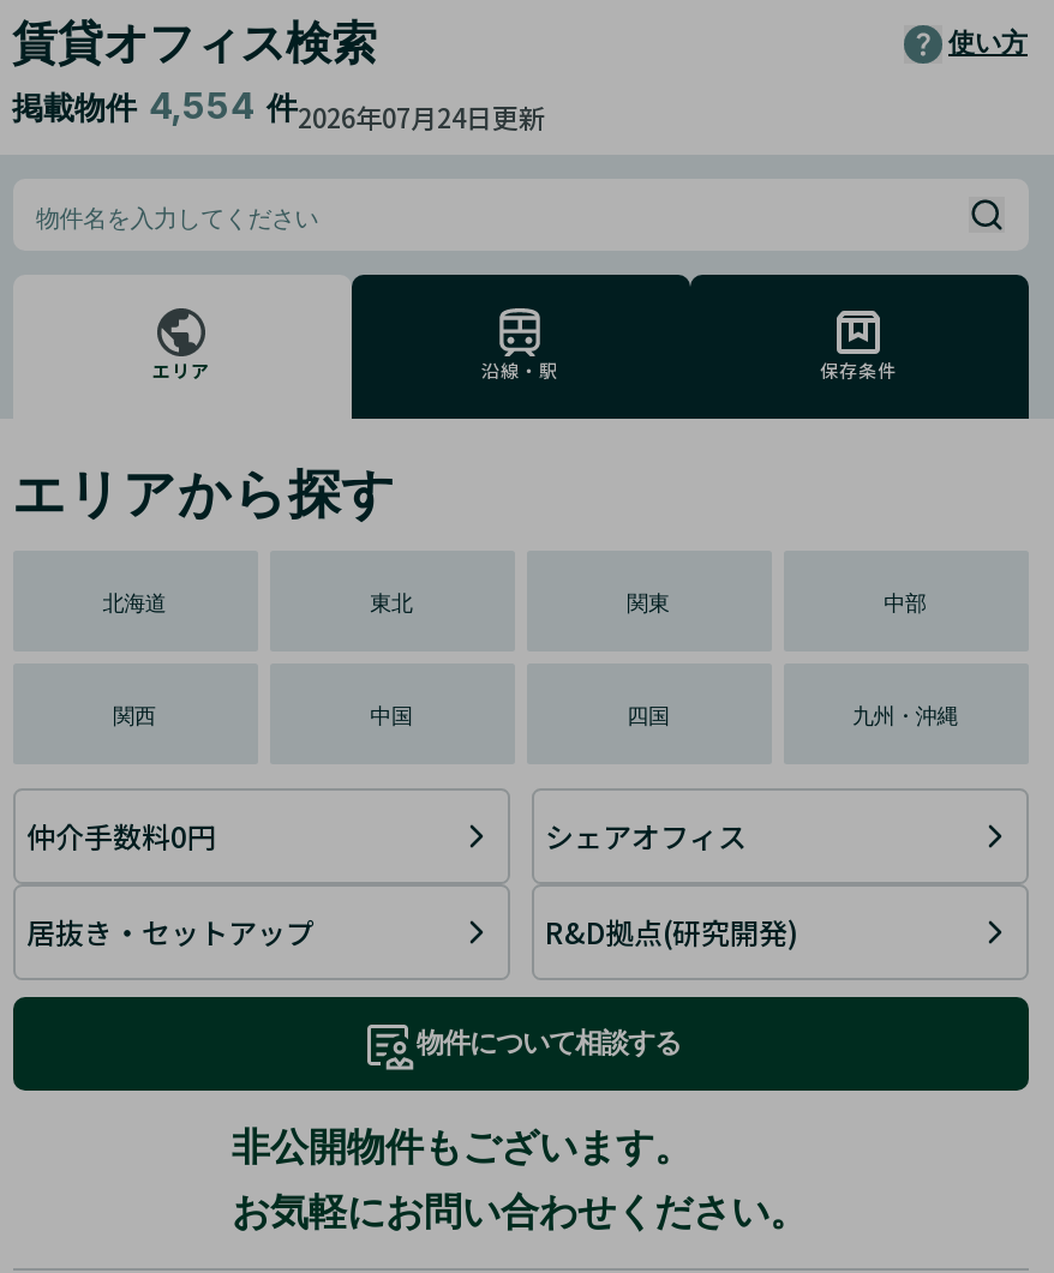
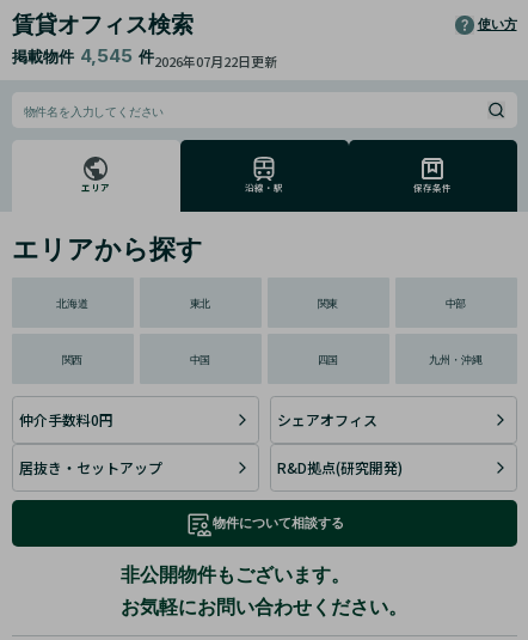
[12,83,545,134] 掲載物件 4,554 件2026年07月24日更新 -> [11,44,277,70] 掲載物件 4,545 件2026年07月22日更新

